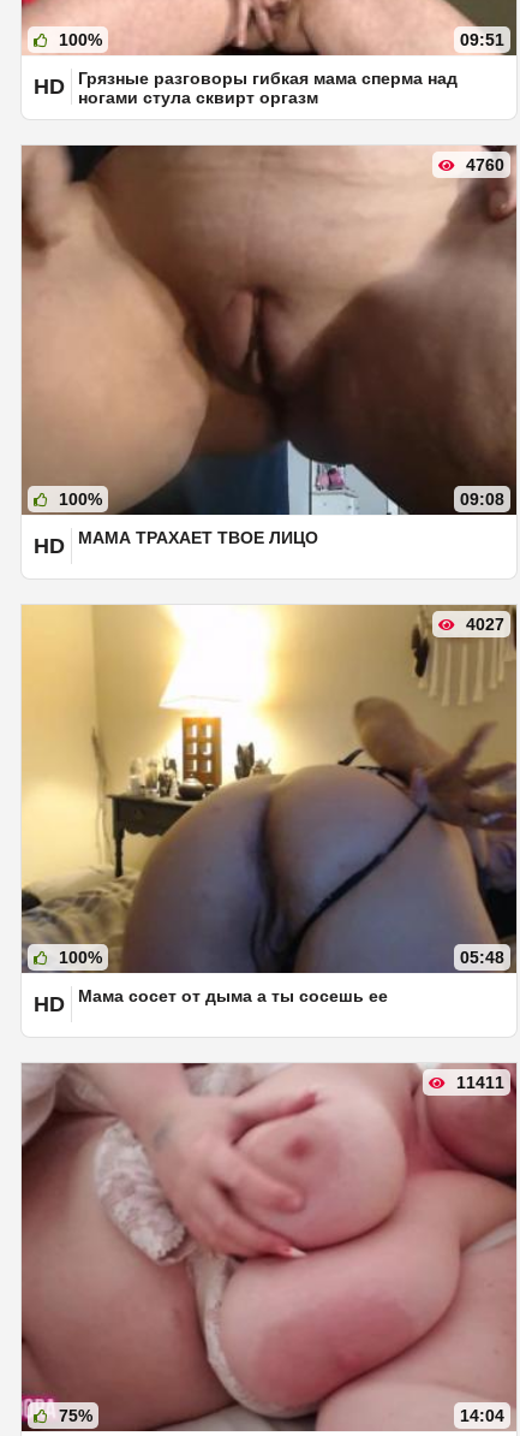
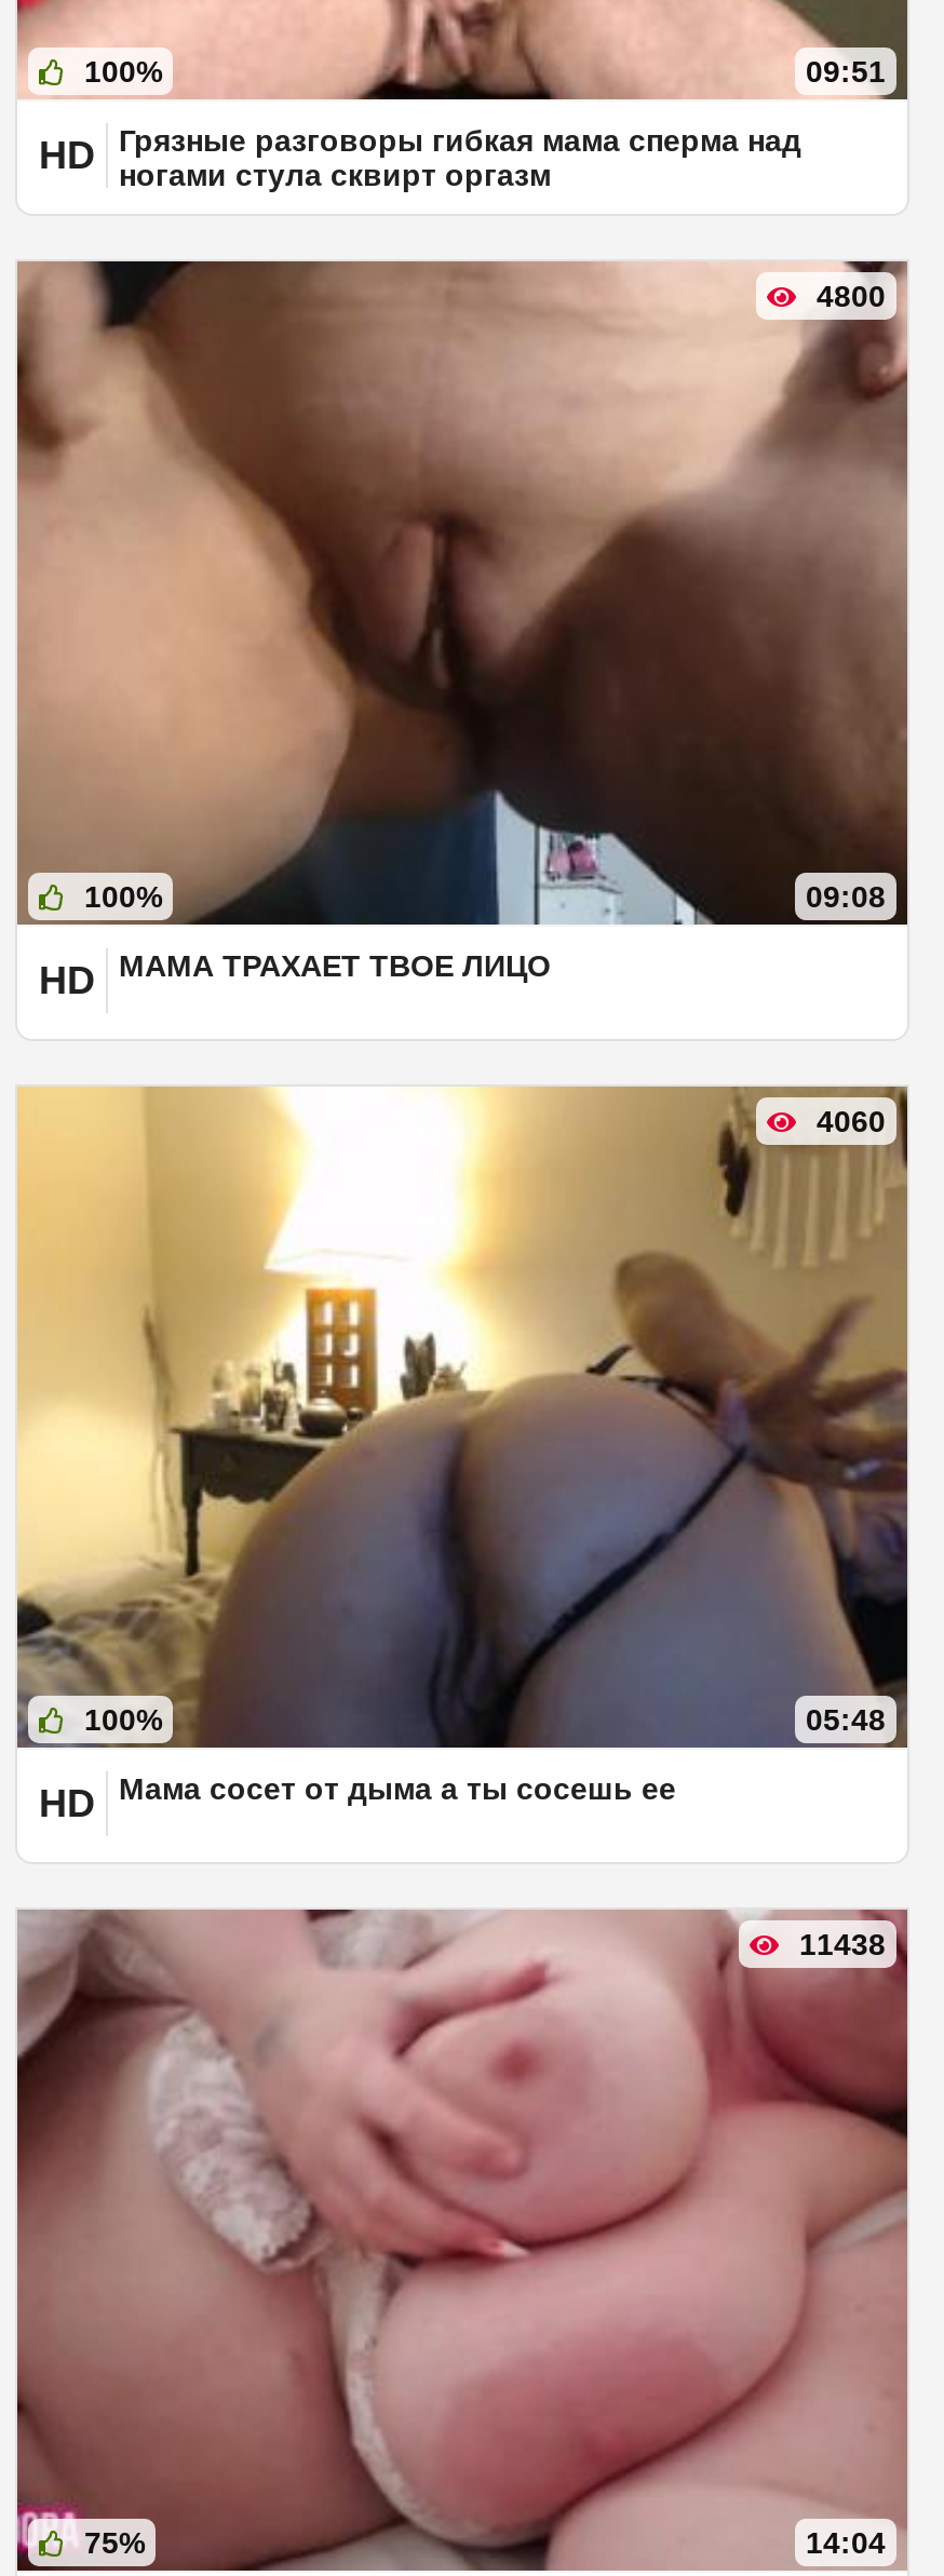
[461,155,504,175] 4760 -> [808,279,886,314] 4800
[461,614,504,633] 4027 -> [808,1103,886,1137] 4060
[452,1073,504,1092] 11411 -> [791,1927,886,1961] 11438

